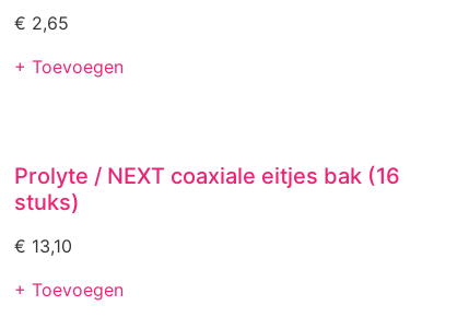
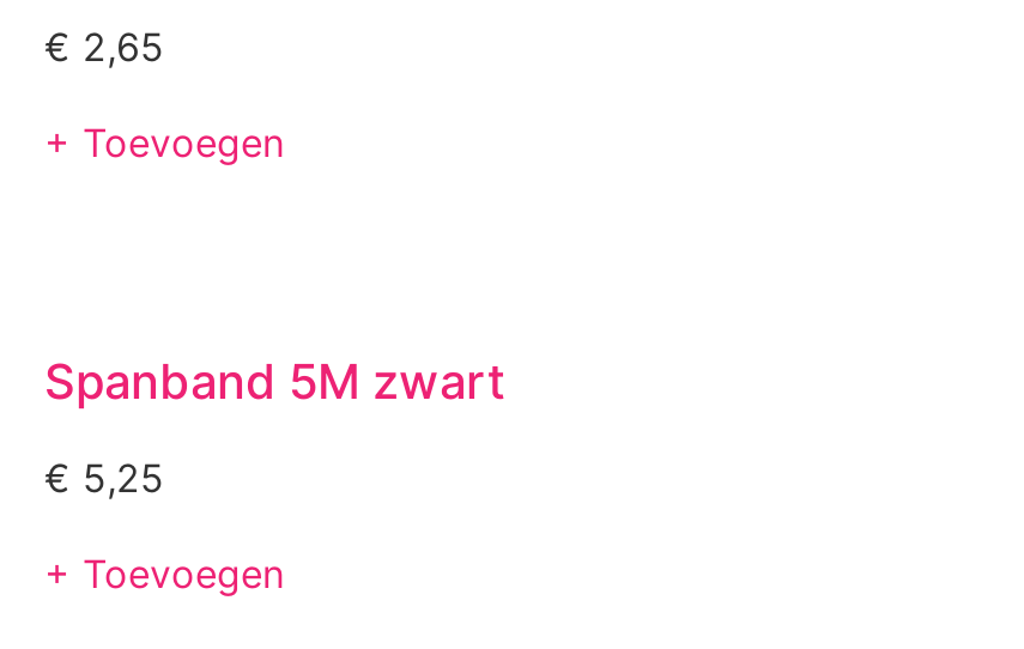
[14,162,400,215] Prolyte / NEXT coaxiale eitjes bak (16 | stuks) -> [44,352,504,410] Spanband 5M zwart
[14,235,72,256] €13,10 -> [44,453,164,501] €5,25

